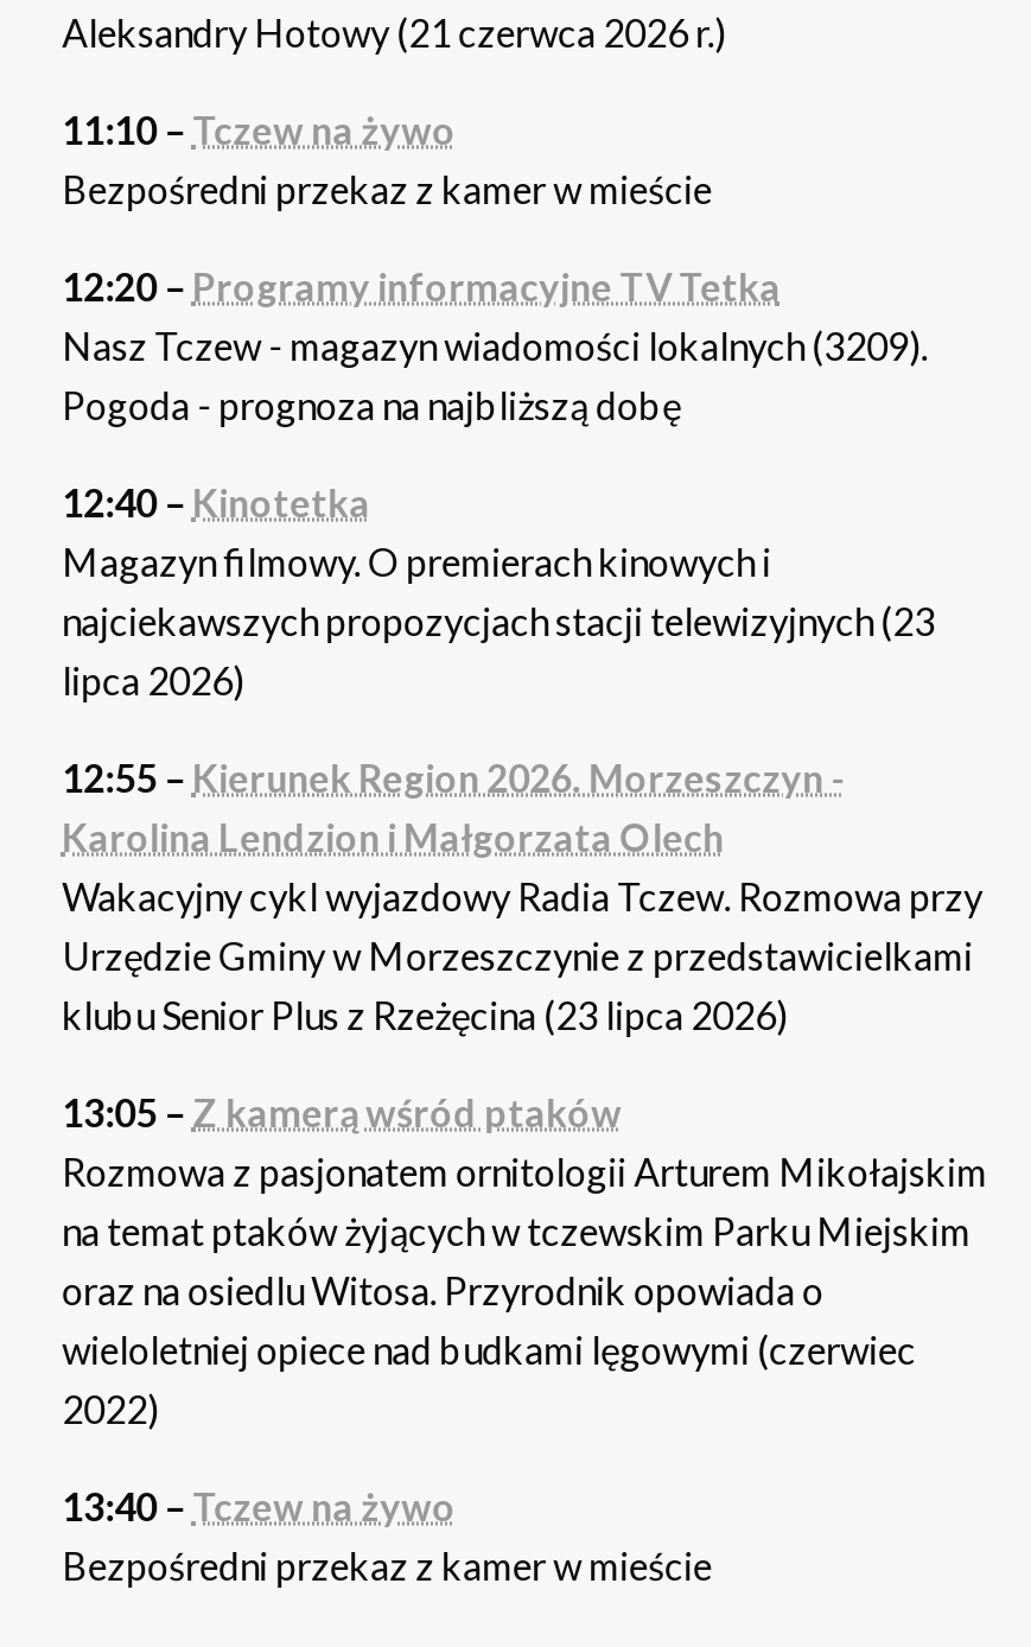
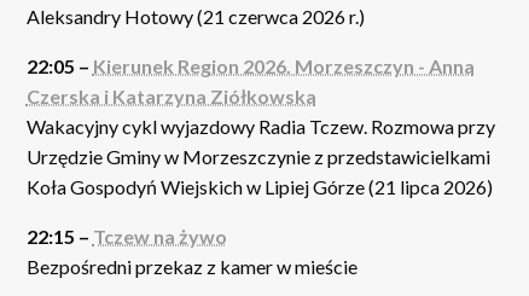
[62,106,935,858] 11:10 – Tczew na żywo | Bezpośredni przekaz z kamer w mieście | 12:20 – Programy informacyjne TV Tetka | Nasz Tczew - magazyn wiadomości lokalnych (3209). | Pogoda - prognoza na najbliższą dobę | 12:40 – Kinotetka | Magazyn filmowy. O premierach kinowych i | najciekawszych propozycjach stacji telewizyjnych (23 | lipca 2026) | 12:55 – Kierunek Region 2026. Morzeszczyn - | Karolina Lendzion i Małgorzata Olech -> [26,54,474,107] 22:05 – Kierunek Region 2026. Morzeszczyn - Anna | Czerska i Katarzyna Ziółkowska
[62,991,988,1527] klubu Senior Plus z Rzeżęcina (23 lipca 2026) | 13:05 – Z kamerą wśród ptaków | Rozmowa z pasjonatem ornitologii Arturem Mikołajskim | na temat ptaków żyjących w tczewskim Parku Miejskim | oraz na osiedlu Witosa. Przyrodnik opowiada o | wieloletniej opiece nad budkami lęgowymi (czerwiec | 2022) | 13:40 – Tczew na żywo -> [26,175,492,247] Koła Gospodyń Wiejskich w Lipiej Górze (21 lipca 2026) | 22:15 – Tczew na żywo

